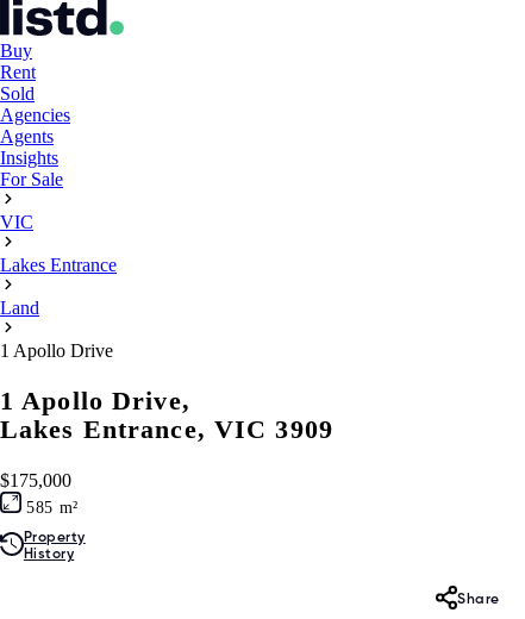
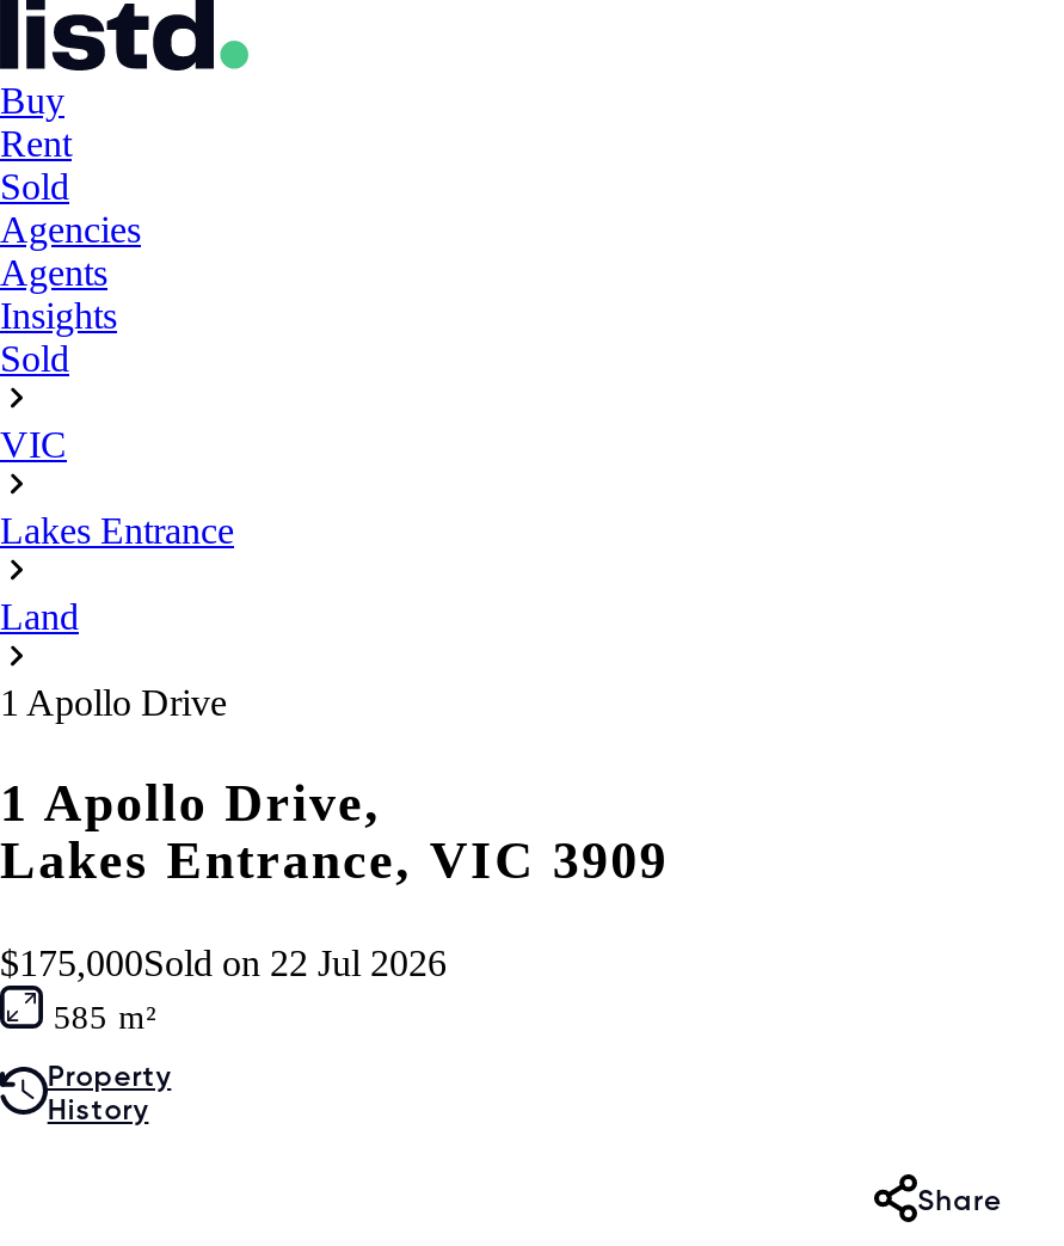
[0,169,63,189] For Sale -> [0,338,69,379] Sold
[0,470,71,490] $175,000 -> [0,942,447,983] $175,000Sold on 22 Jul 2026

